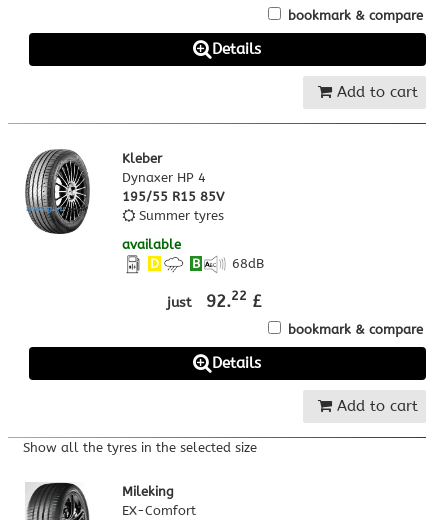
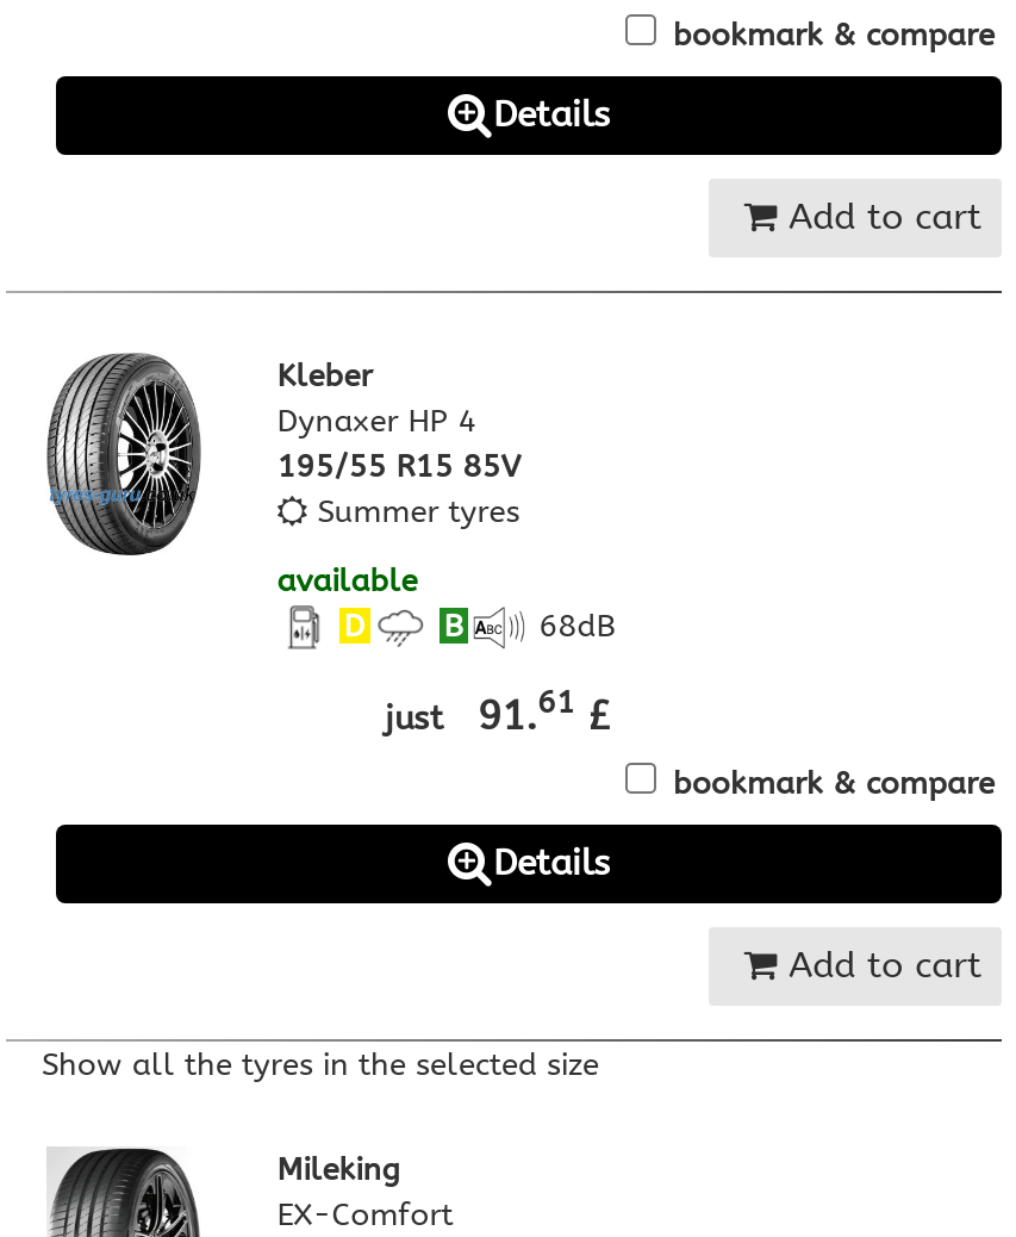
[167,288,262,311] just 92.22 £ -> [385,685,611,738] just 91.61 £

